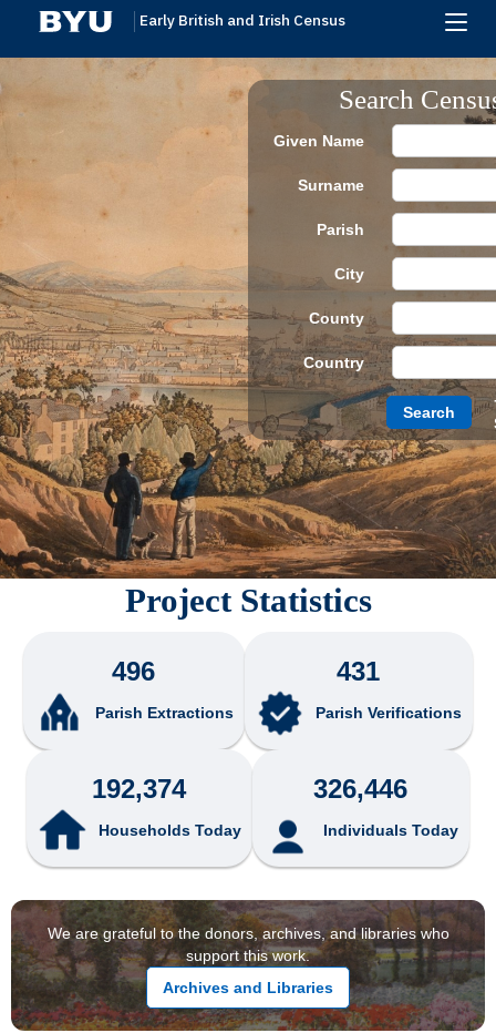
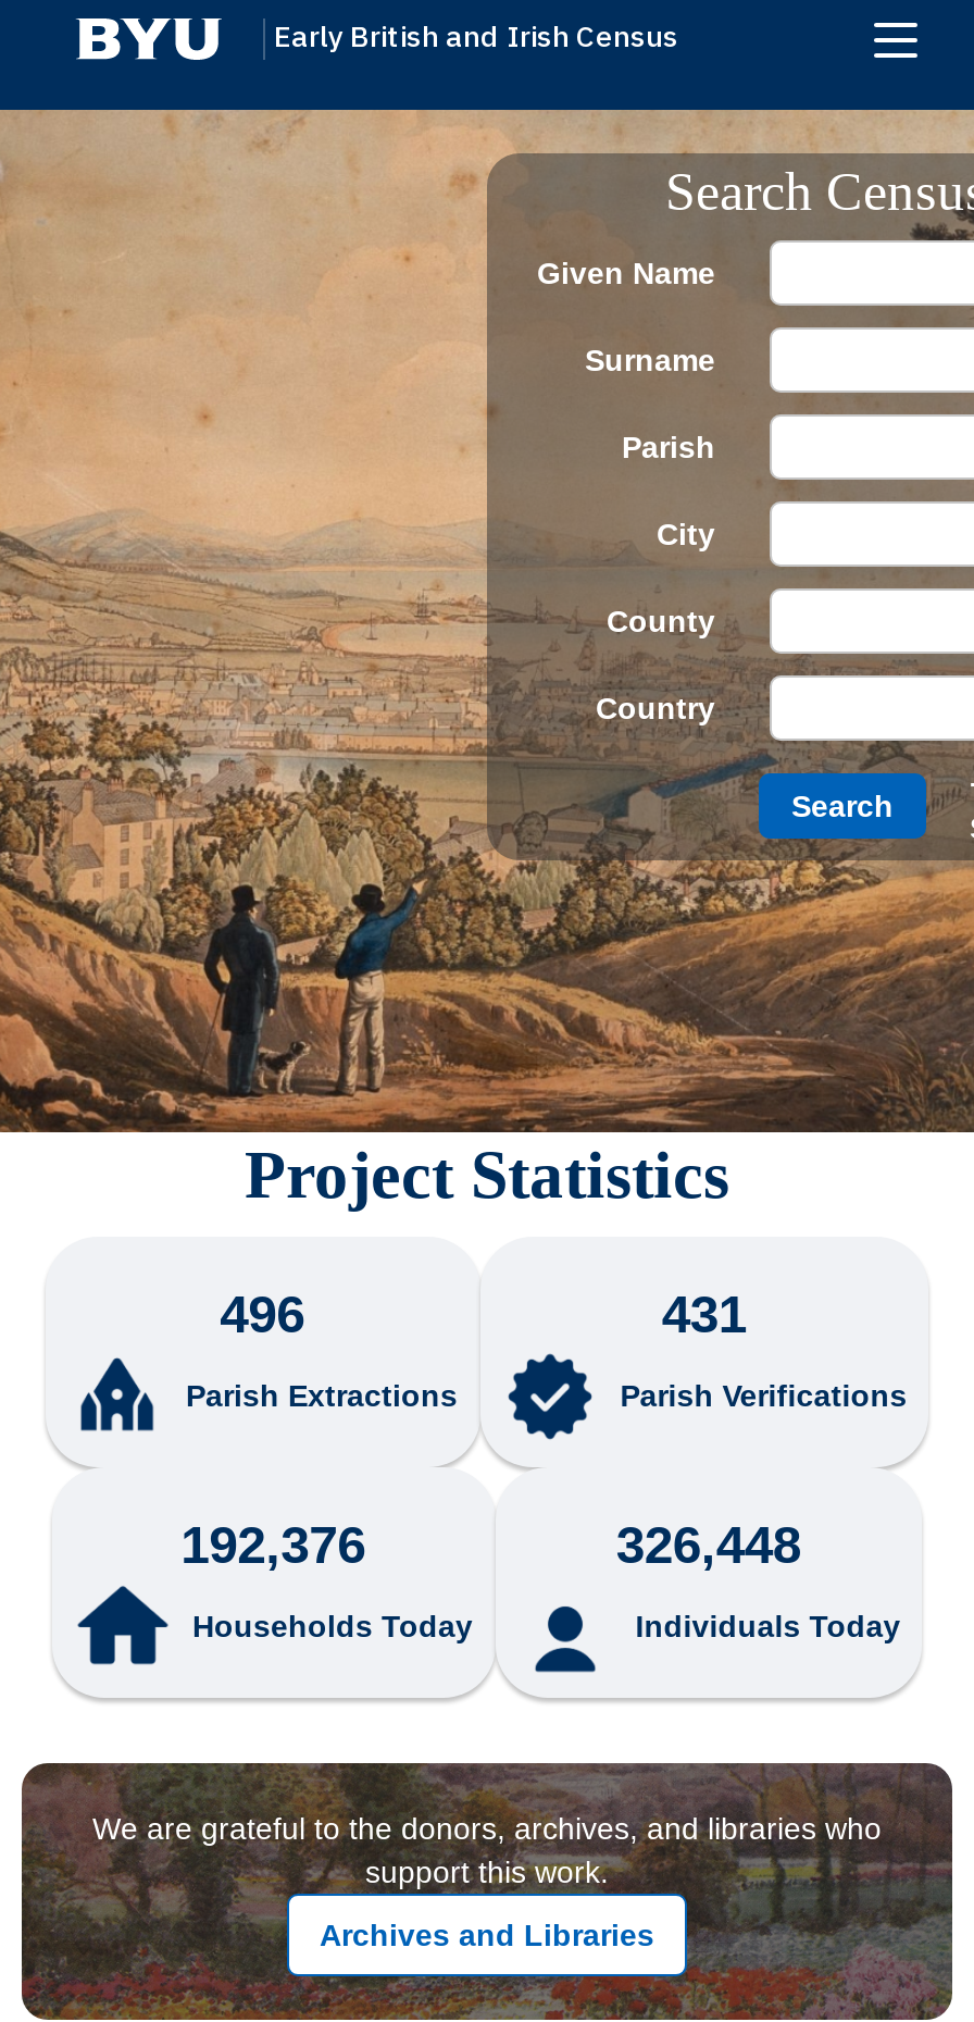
[92,773,186,803] 192,374 -> [181,1515,365,1573] 192,376
[314,773,408,803] 326,446 -> [616,1515,801,1573] 326,448

